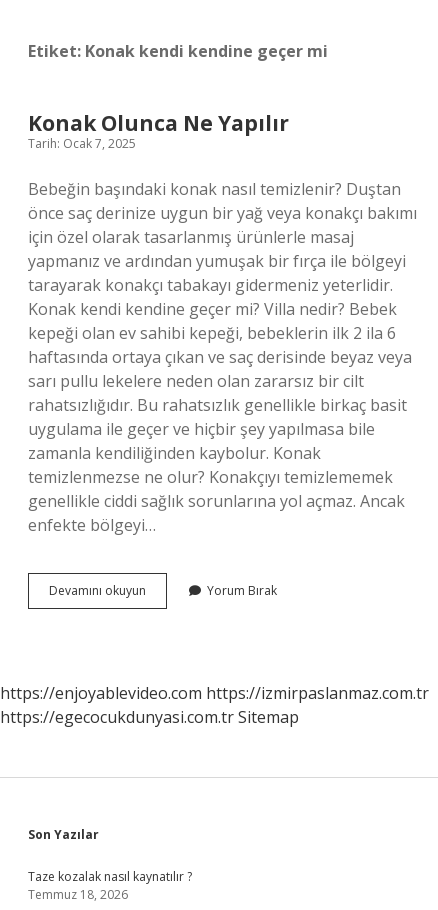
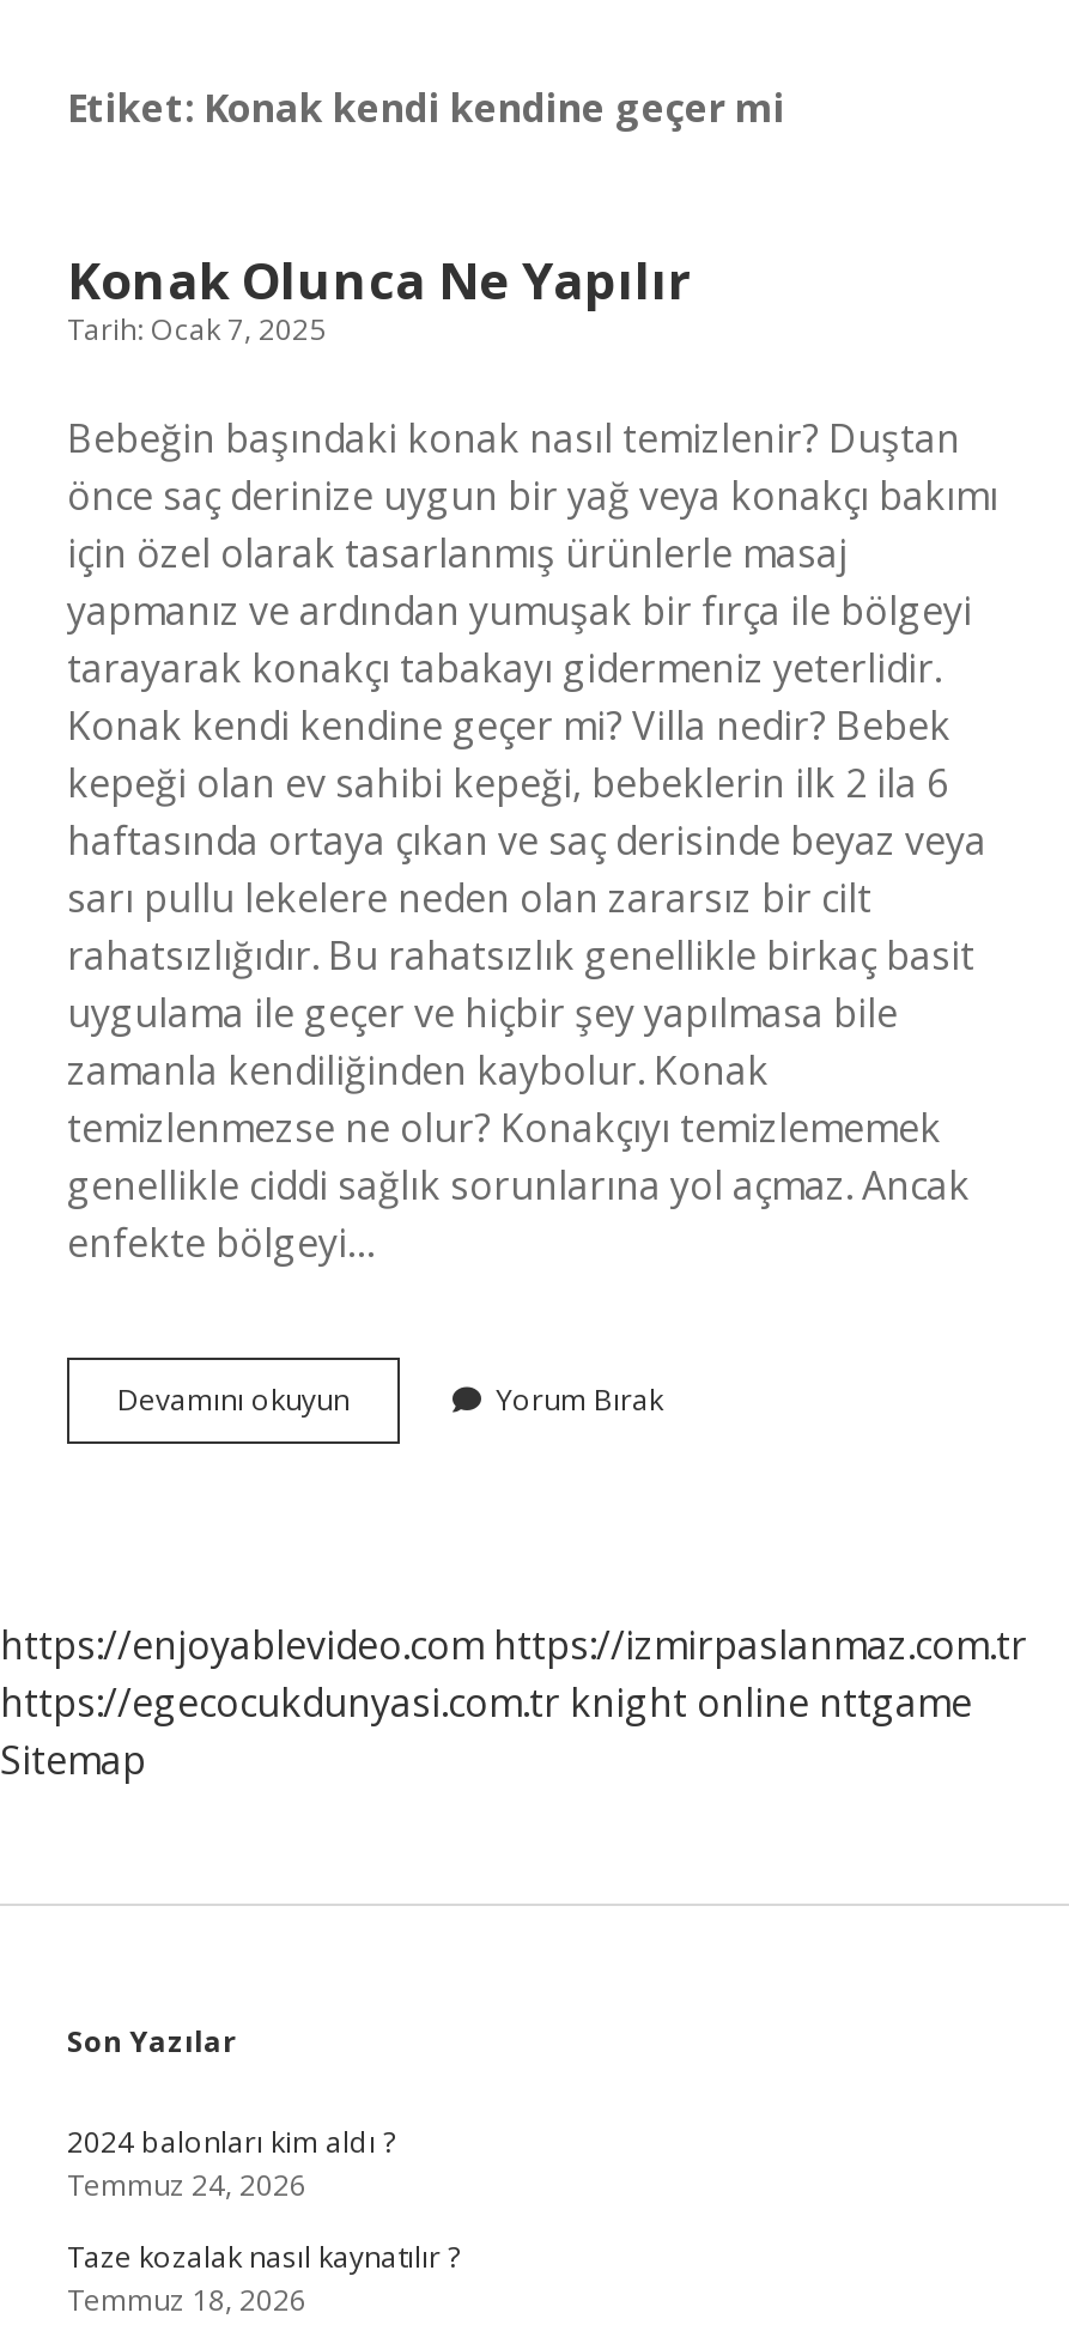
[0,706,299,728] https://egecocukdunyasi.com.tr Sitemap -> [0,1676,972,1786] https://egecocukdunyasi.com.tr knight online nttgame | Sitemap
none -> [67,2121,395,2205] 2024 balonları kim aldı ? | Temmuz 24, 2026

